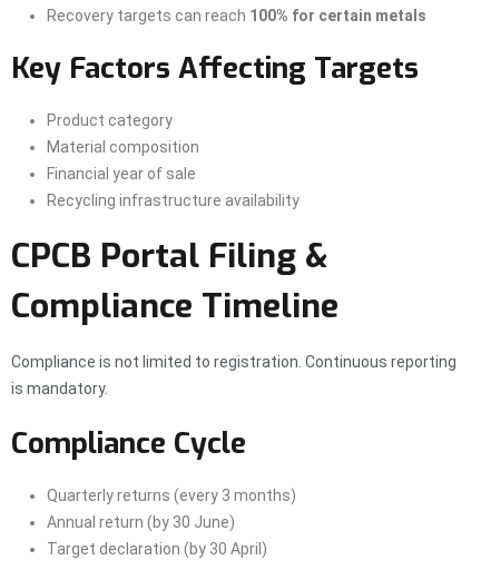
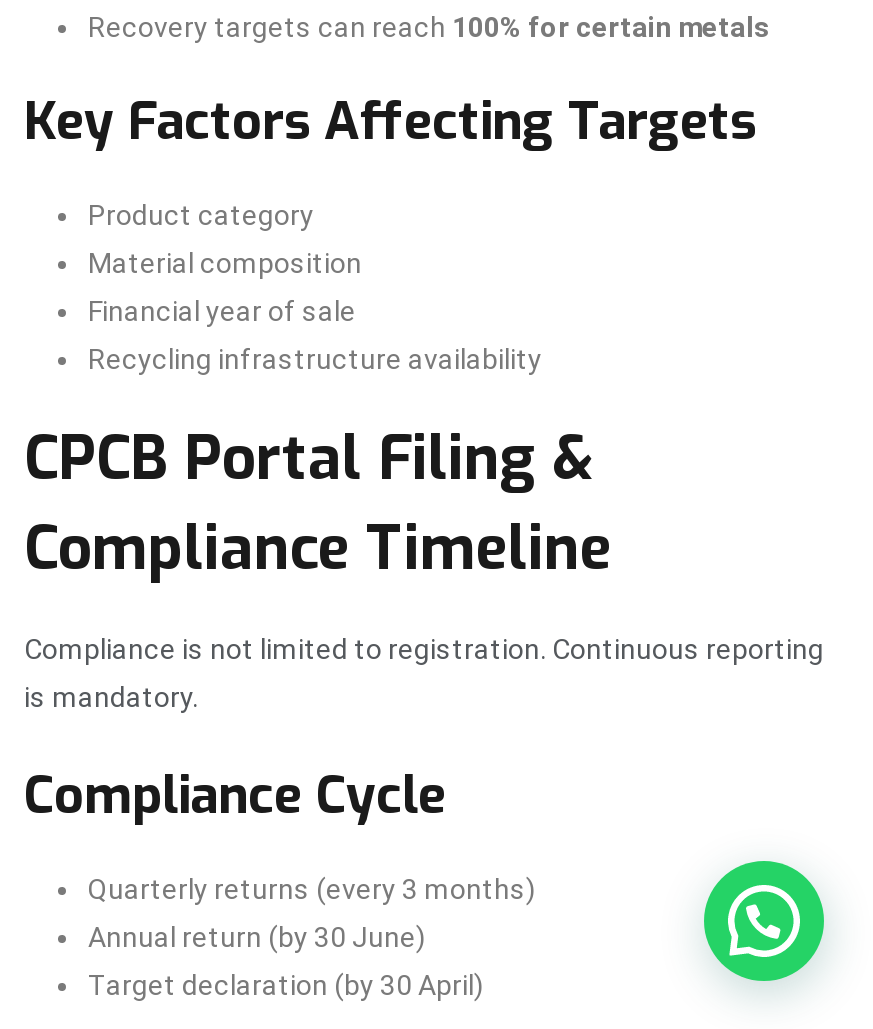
none -> [700,859,828,991] [image]

